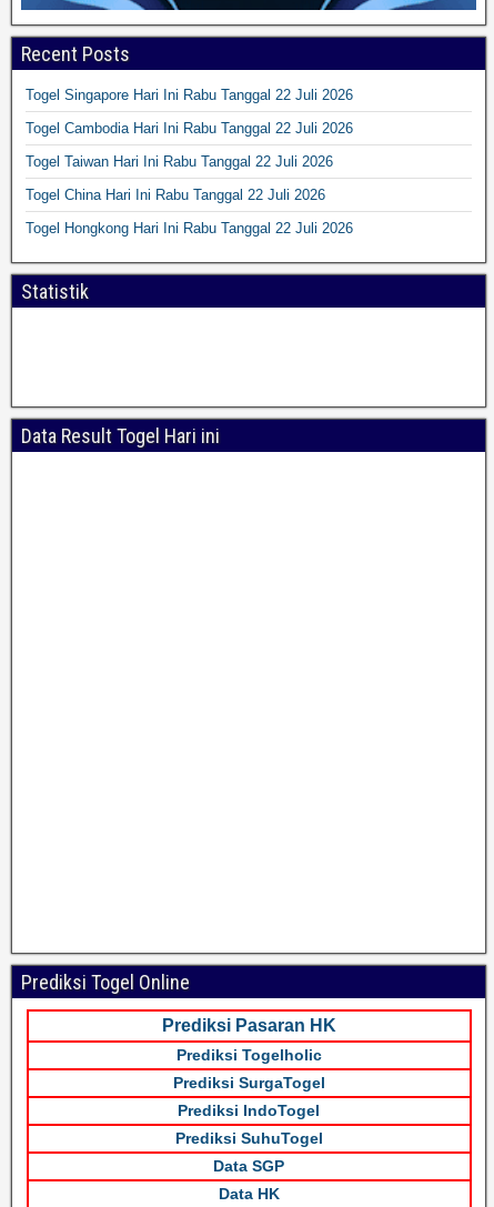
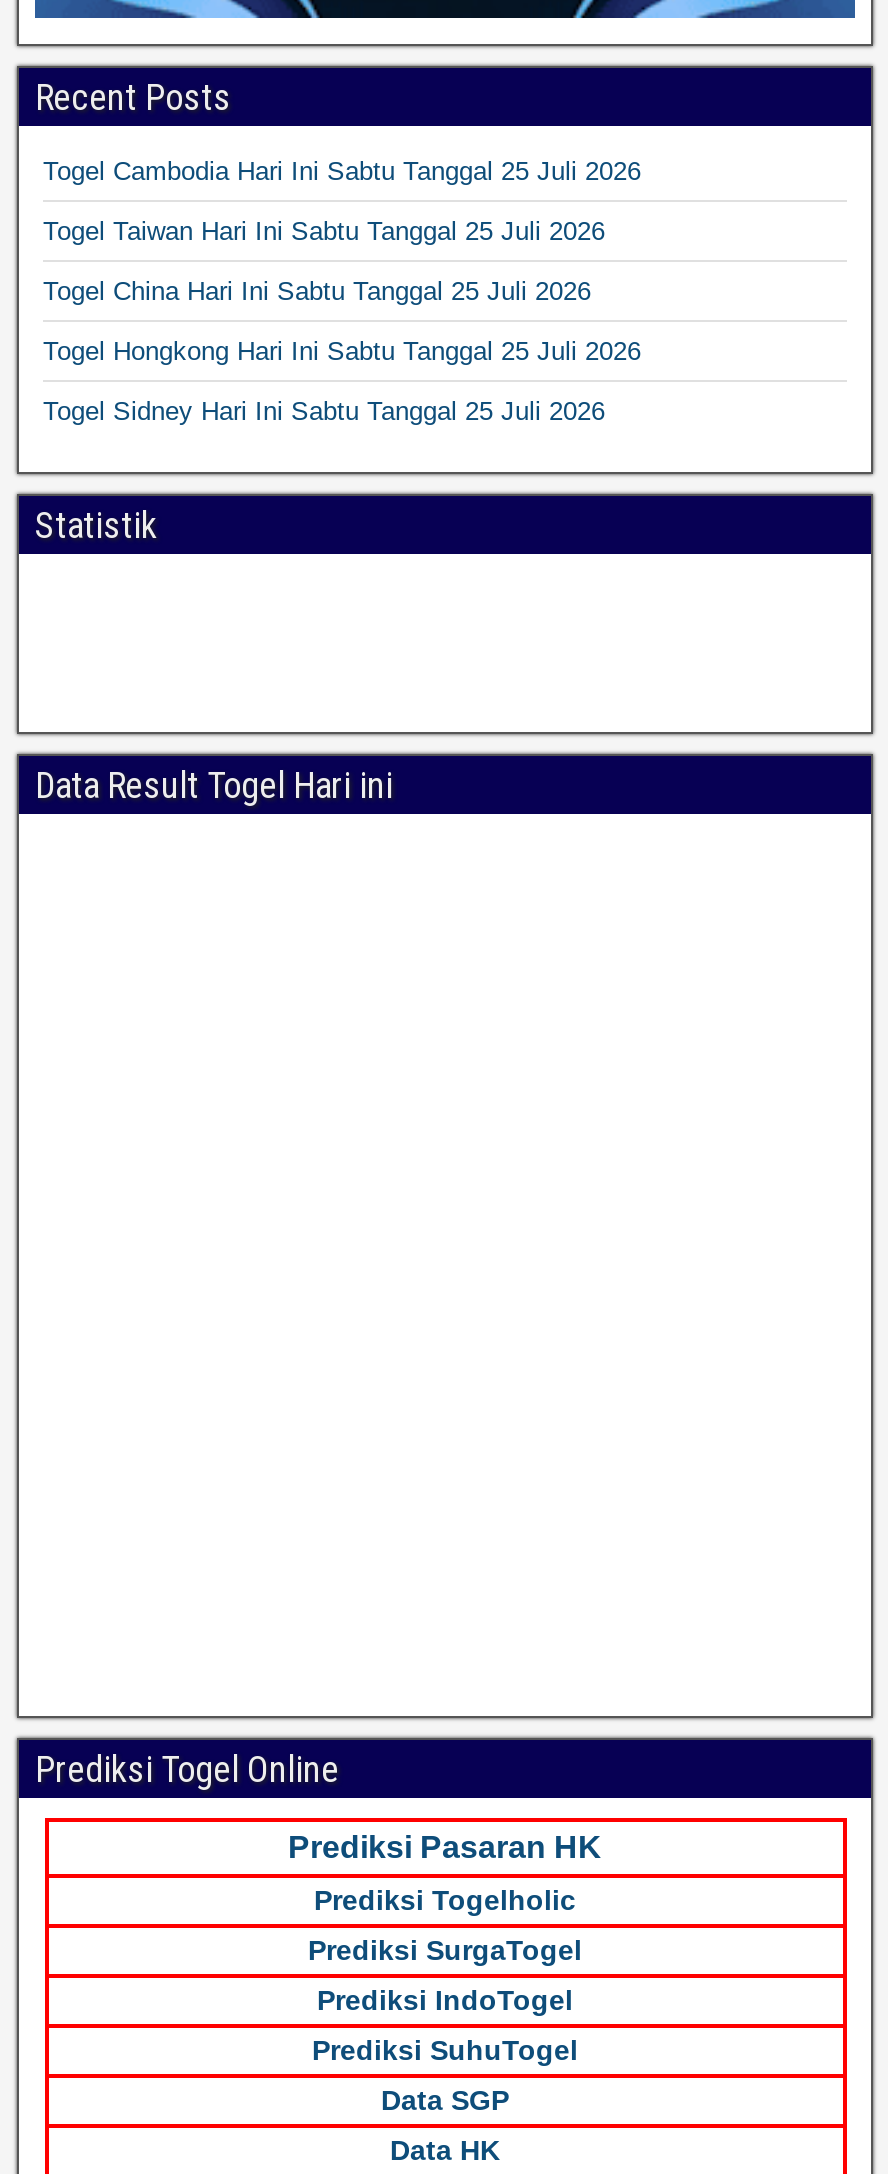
[26,86,353,103] Togel Singapore Hari Ini Rabu Tanggal 22 Juli 2026 -> [43,155,641,185] Togel Cambodia Hari Ini Sabtu Tanggal 25 Juli 2026
[26,119,353,136] Togel Cambodia Hari Ini Rabu Tanggal 22 Juli 2026 -> [43,215,605,245] Togel Taiwan Hari Ini Sabtu Tanggal 25 Juli 2026
[26,153,333,169] Togel Taiwan Hari Ini Rabu Tanggal 22 Juli 2026 -> [43,275,591,305] Togel China Hari Ini Sabtu Tanggal 25 Juli 2026
[26,186,325,203] Togel China Hari Ini Rabu Tanggal 22 Juli 2026 -> [43,335,641,365] Togel Hongkong Hari Ini Sabtu Tanggal 25 Juli 2026
[26,219,353,236] Togel Hongkong Hari Ini Rabu Tanggal 22 Juli 2026 -> [43,395,605,425] Togel Sidney Hari Ini Sabtu Tanggal 25 Juli 2026

